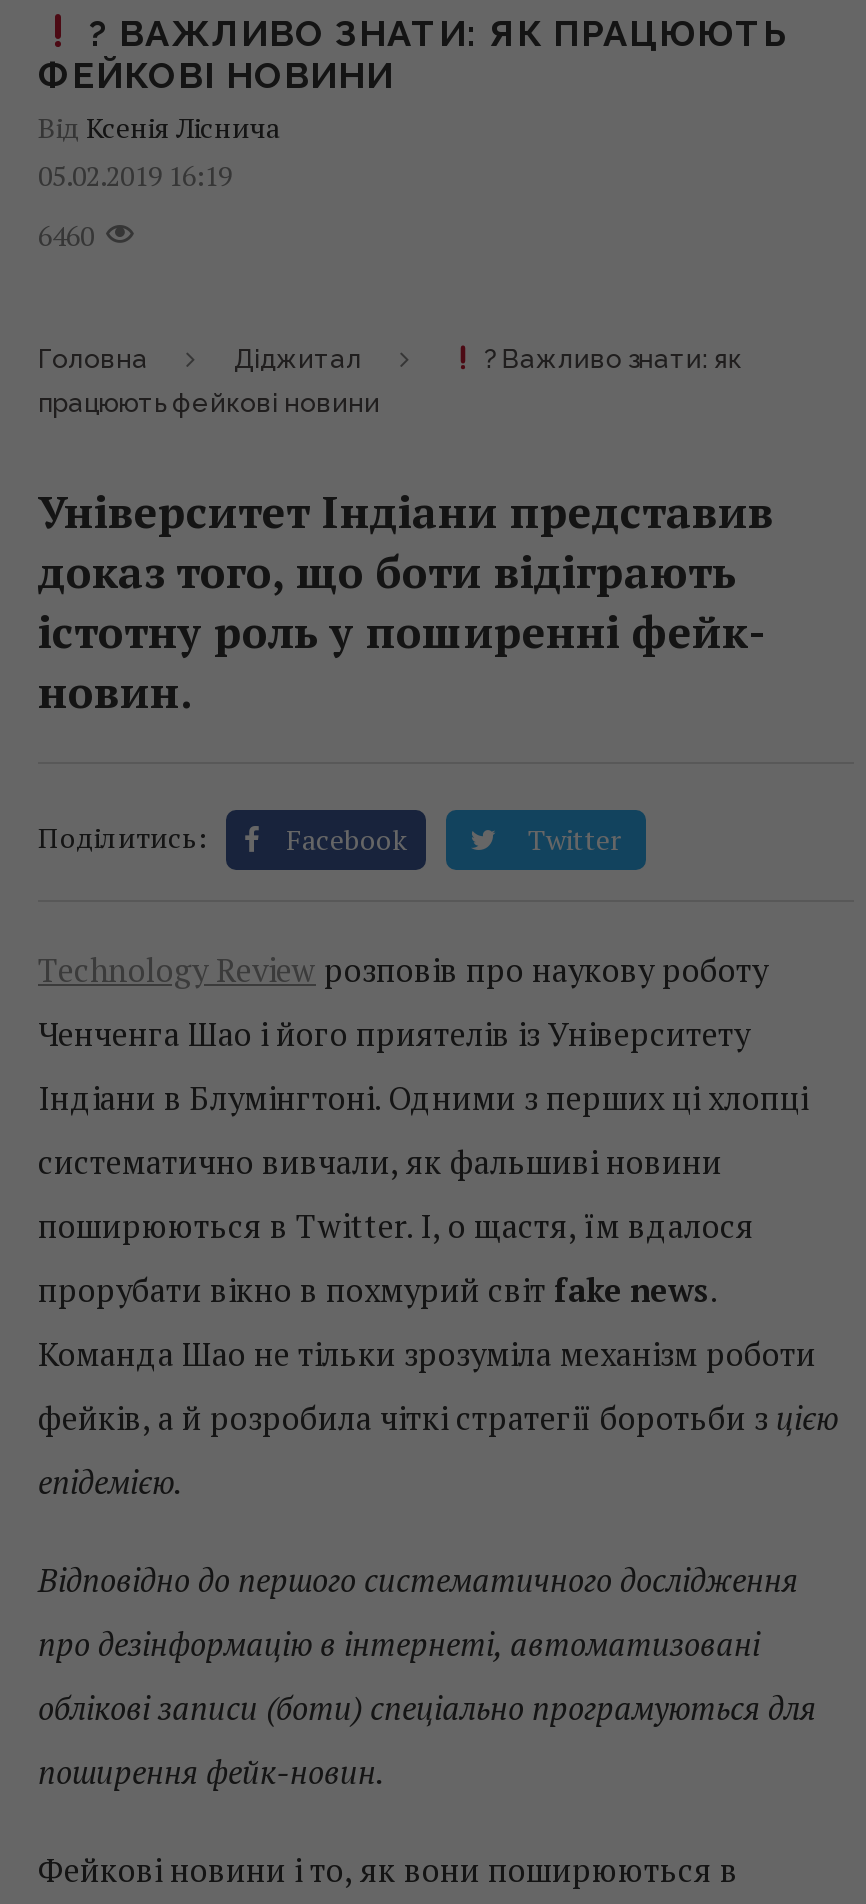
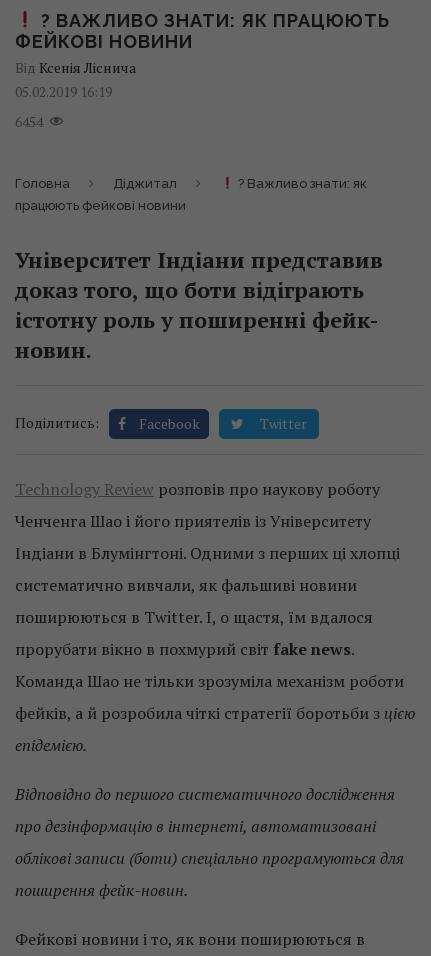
[38,215,94,253] 6460 -> [15,112,43,131] 6454

